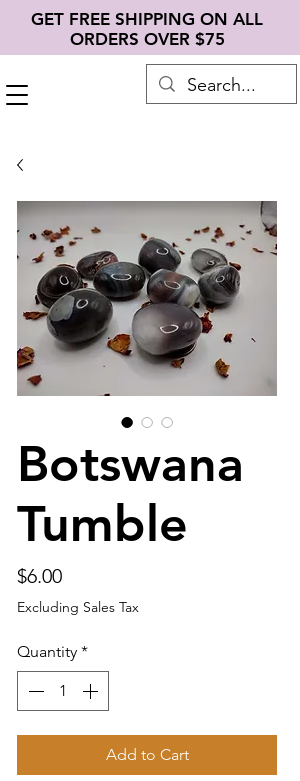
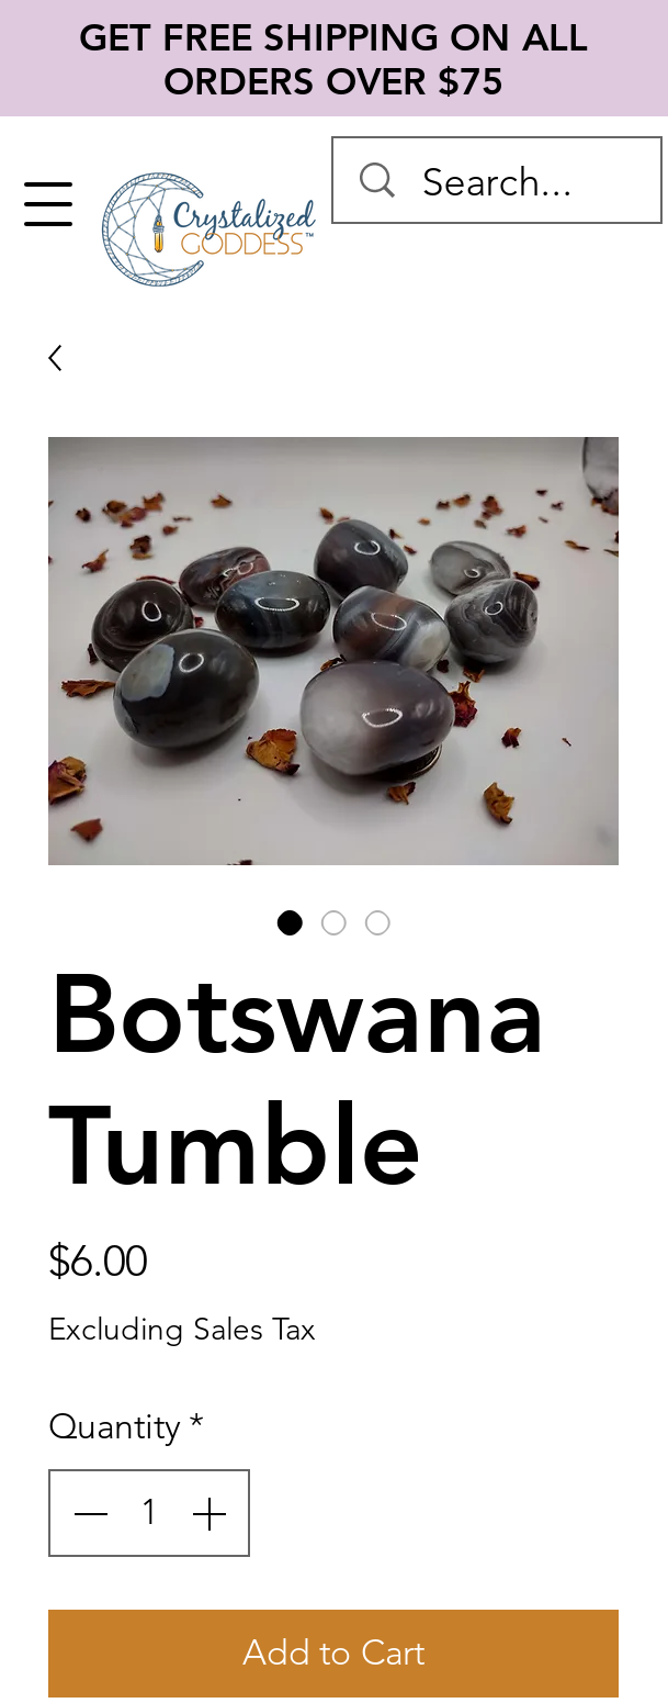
none -> [101,171,316,288] [image]

